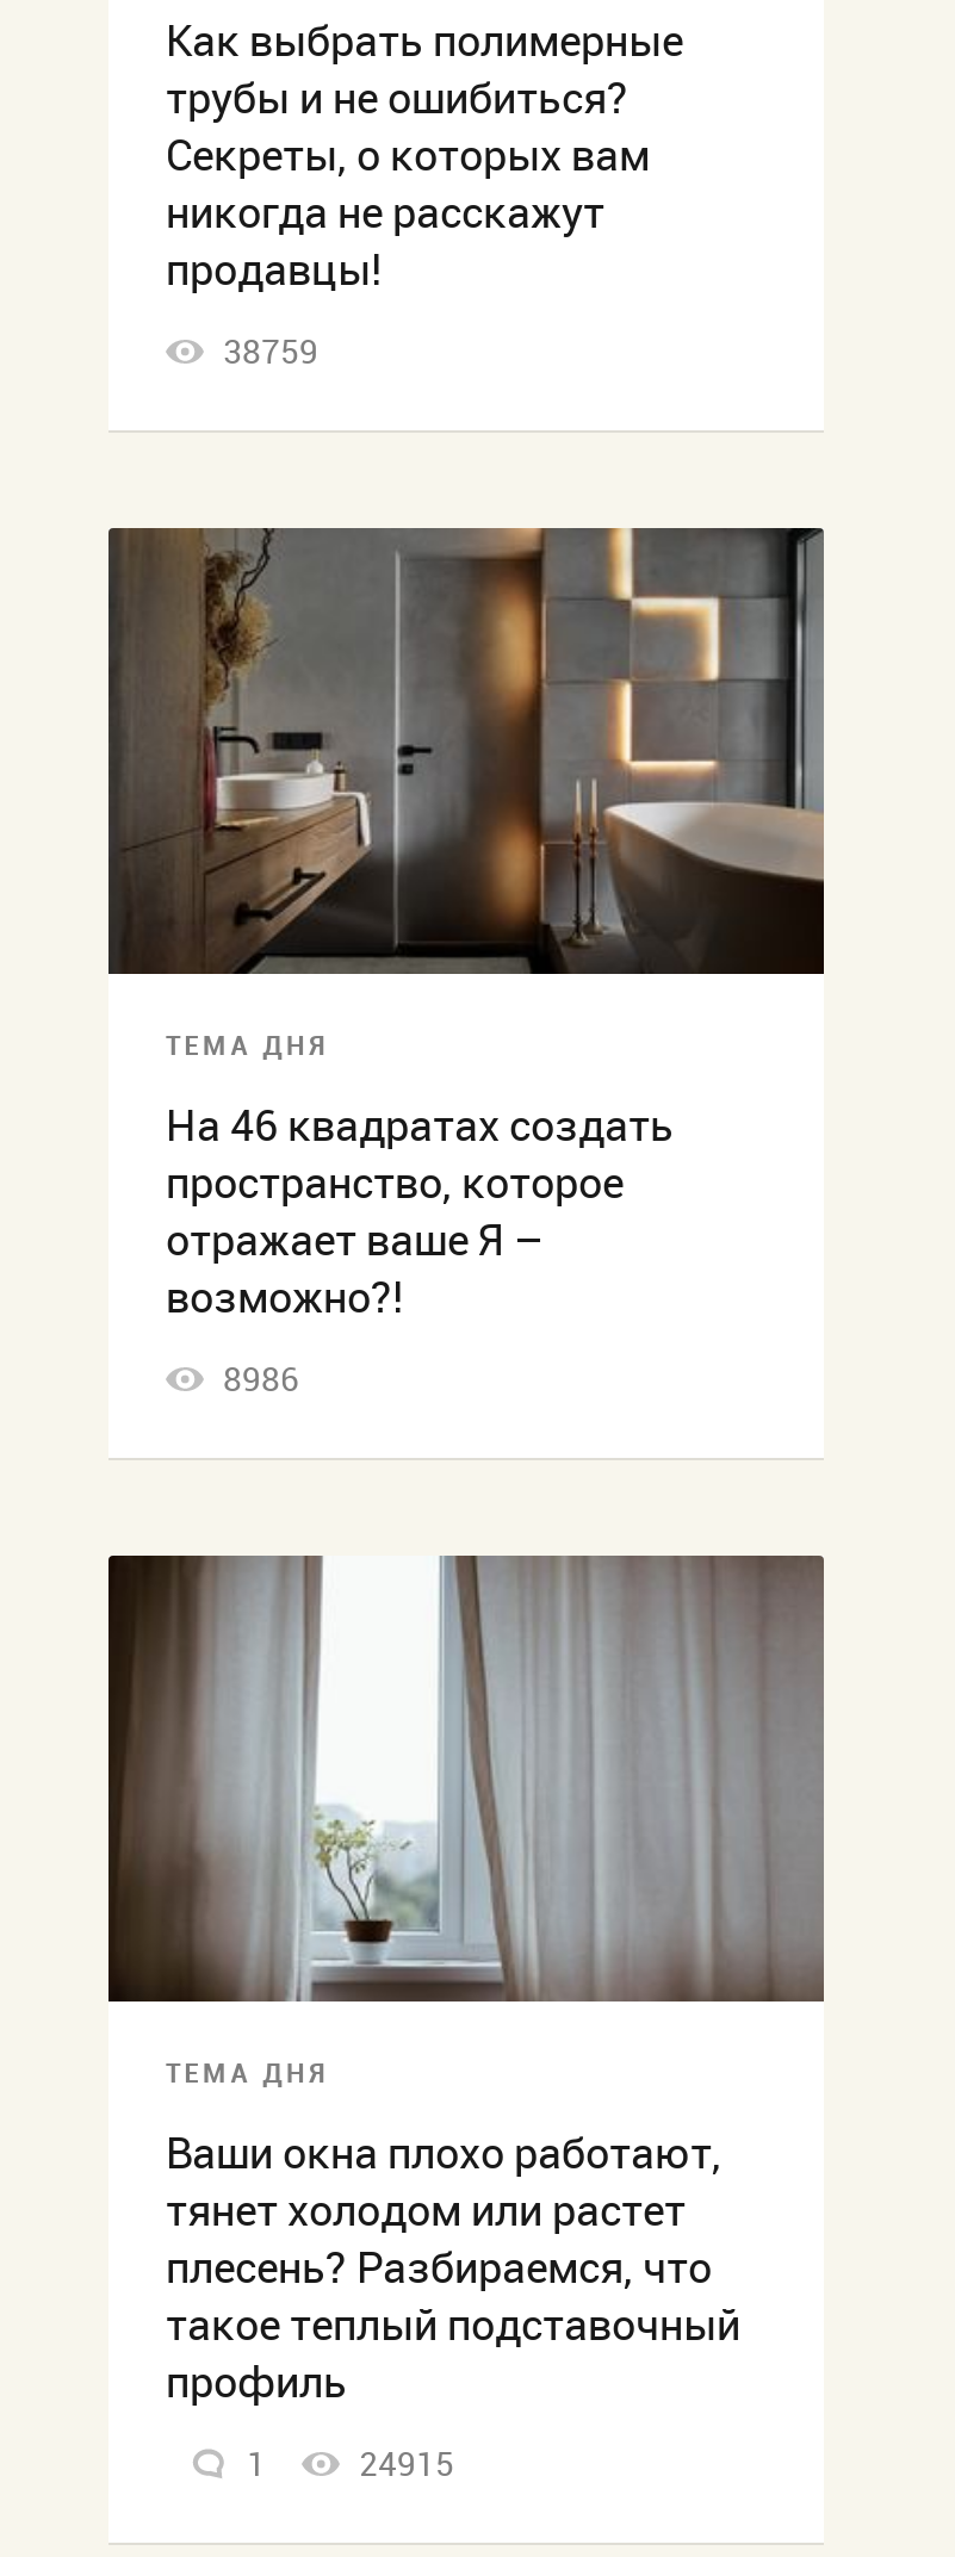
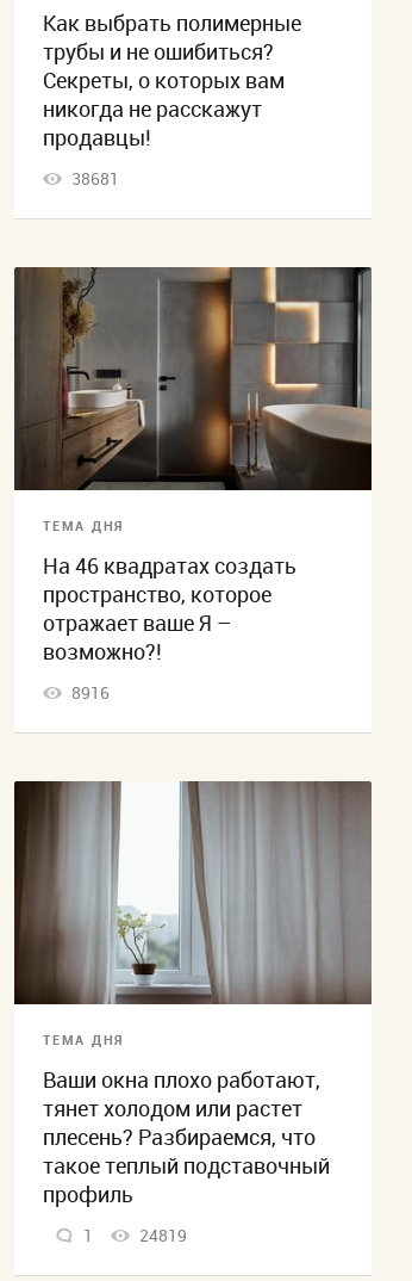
[223,333,318,371] 38759 -> [71,169,119,188] 38681
[223,1360,299,1398] 8986 -> [71,683,110,703] 8916
[359,2445,454,2483] 24915 -> [139,1226,187,1245] 24819

